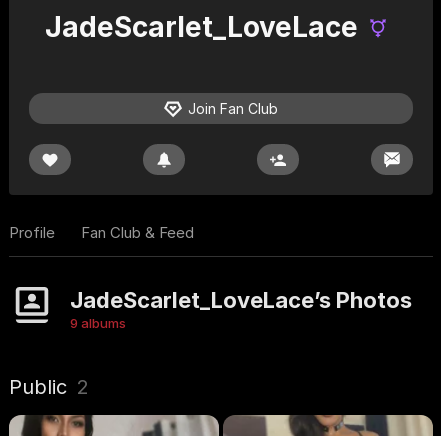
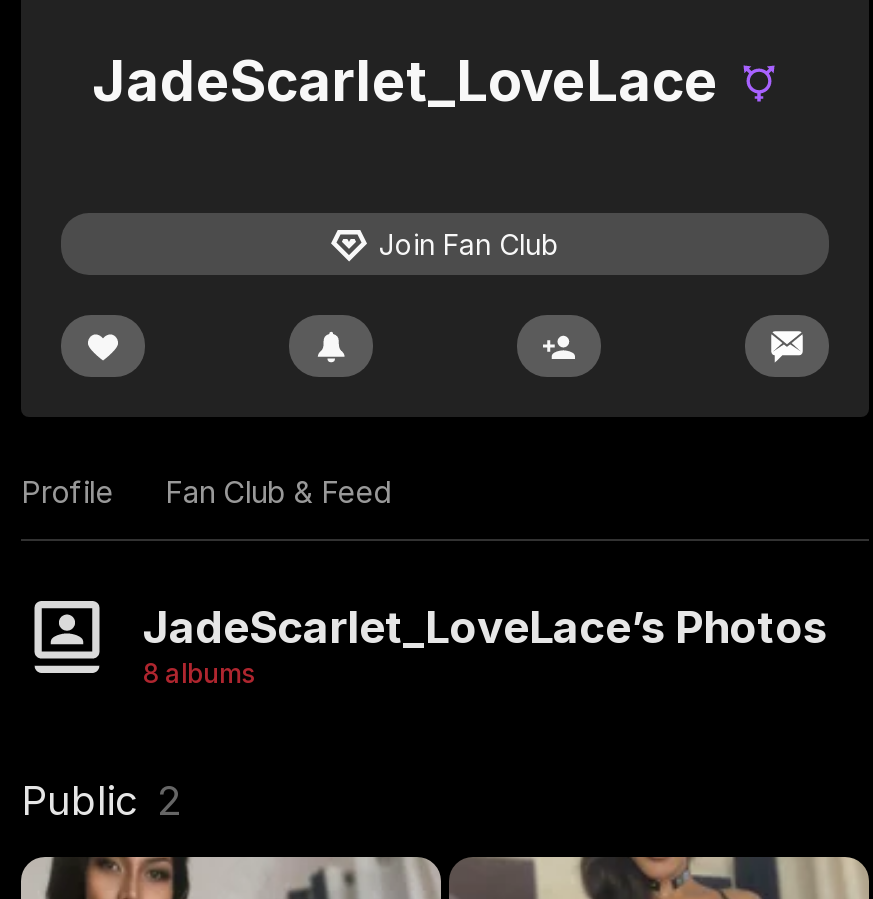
[70,315,126,331] 9 albums -> [143,657,255,689] 8 albums

